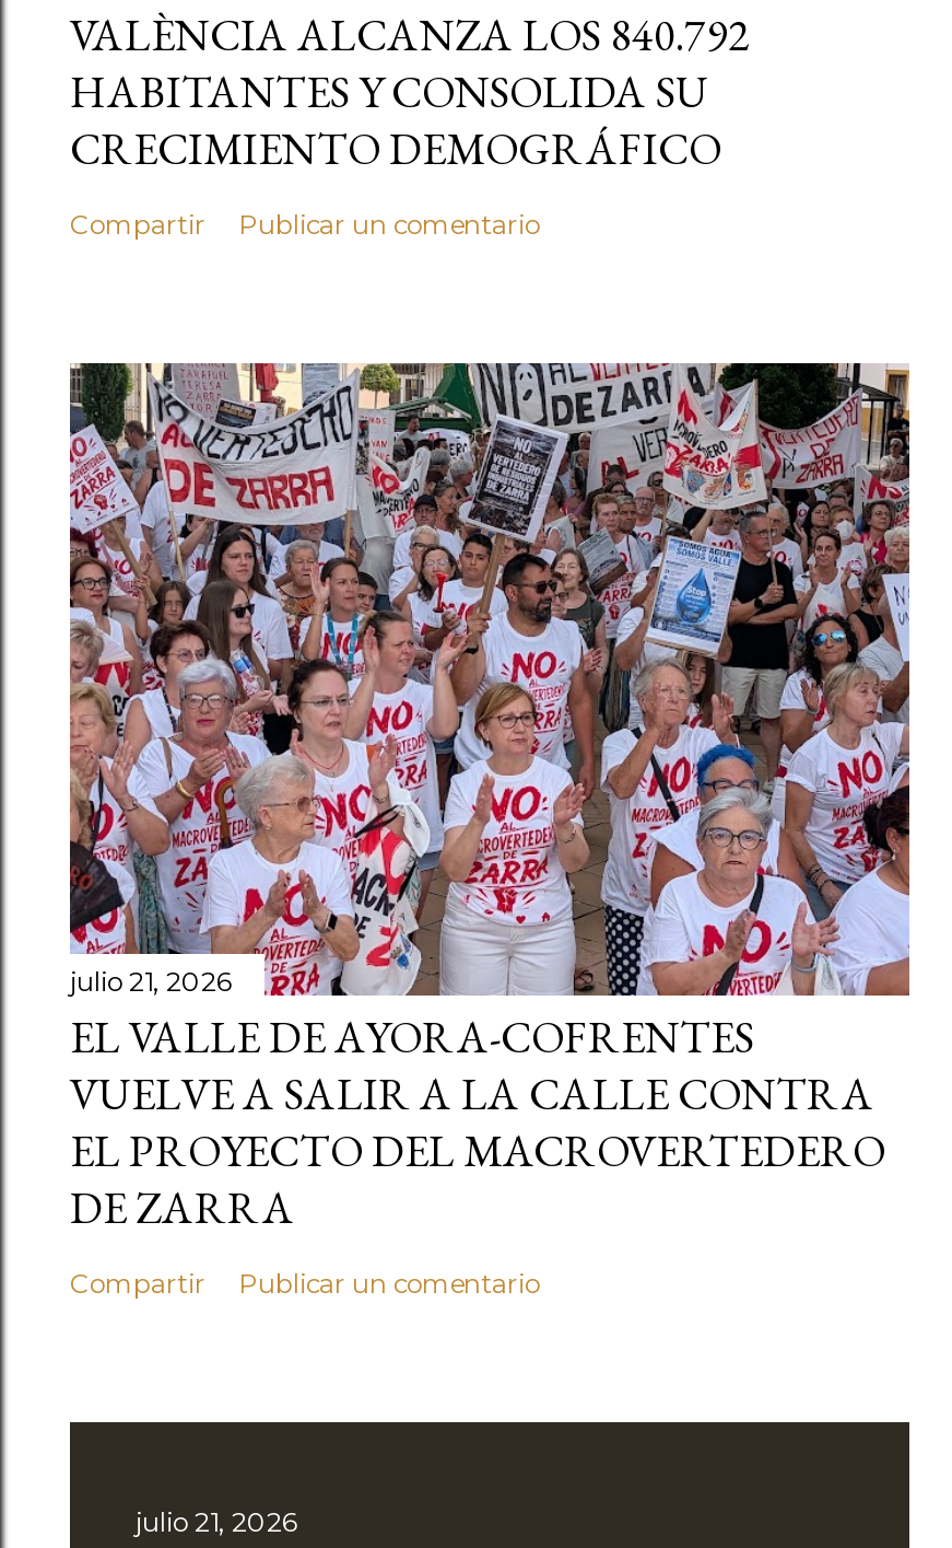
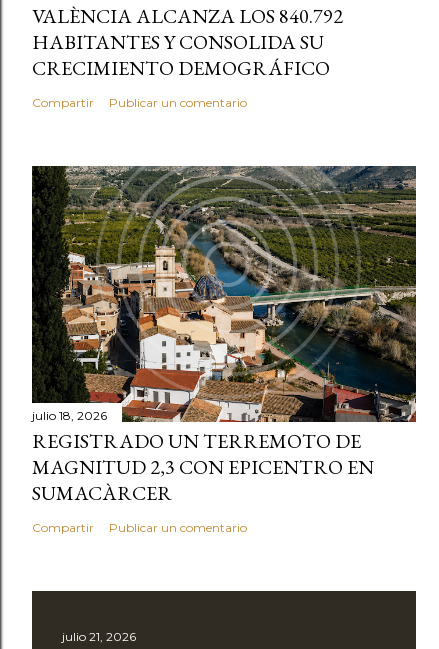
[68,361,912,1236] [image] | julio 21, 2026 | EL VALLE DE AYORA-COFRENTES | VUELVE A SALIR A LA CALLE CONTRA | EL PROYECTO DEL MACROVERTEDERO | DE ZARRA -> [31,165,417,506] [image] | julio 18, 2026 | REGISTRADO UN TERREMOTO DE | MAGNITUD 2,3 CON EPICENTRO EN | SUMACÀRCER

